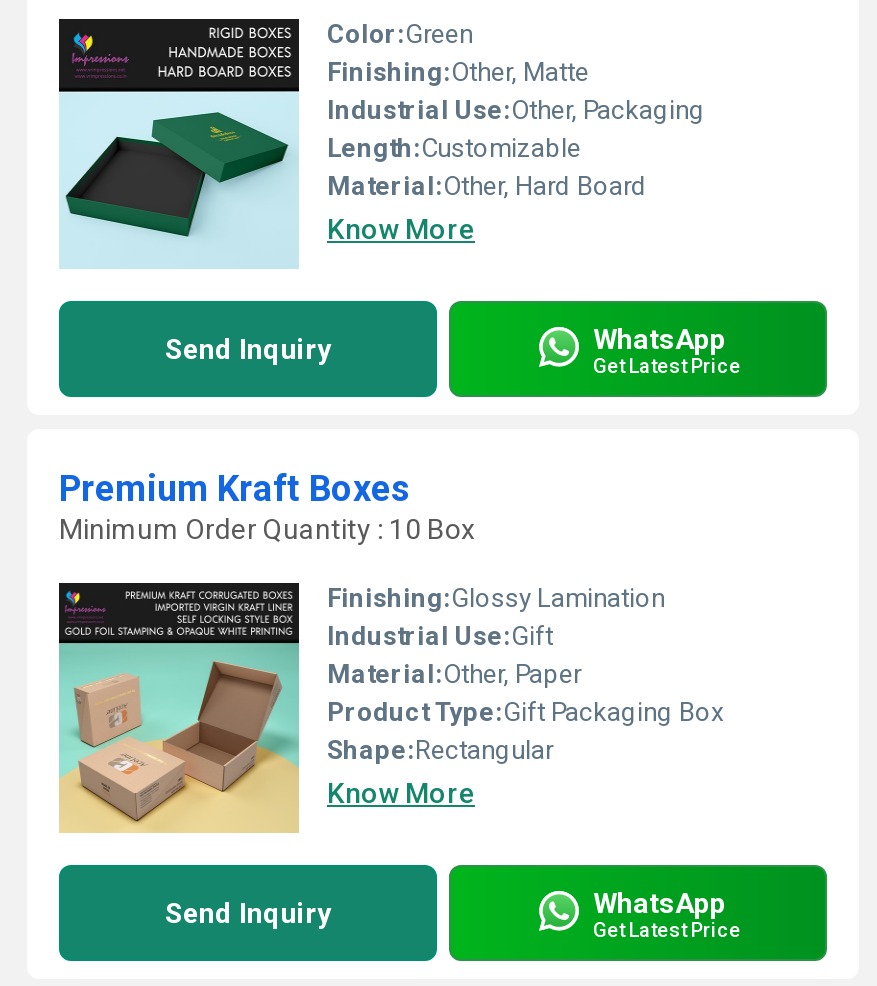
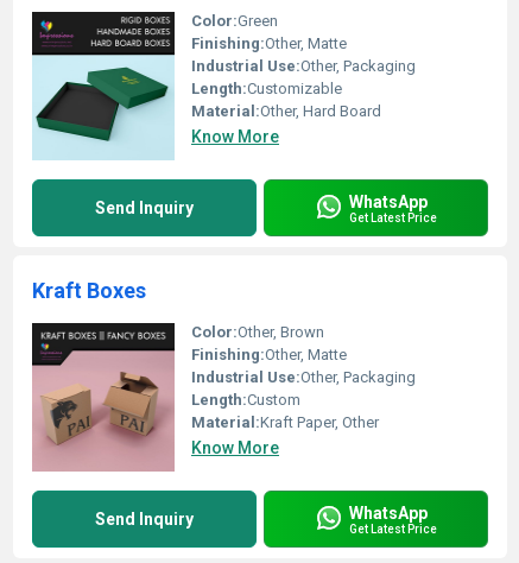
[59,467,475,545] Premium Kraft Boxes | Minimum Order Quantity : 10 Box -> [32,278,146,303] Kraft Boxes
[59,583,723,833] [image] | Finishing:Glossy Lamination | Industrial Use:Gift | Material:Other, Paper | Product Type:Gift Packaging Box | Shape:Rectangular -> [32,323,416,472] [image] | Color:Other, Brown | Finishing:Other, Matte | Industrial Use:Other, Packaging | Length:Custom | Material:Kraft Paper, Other

